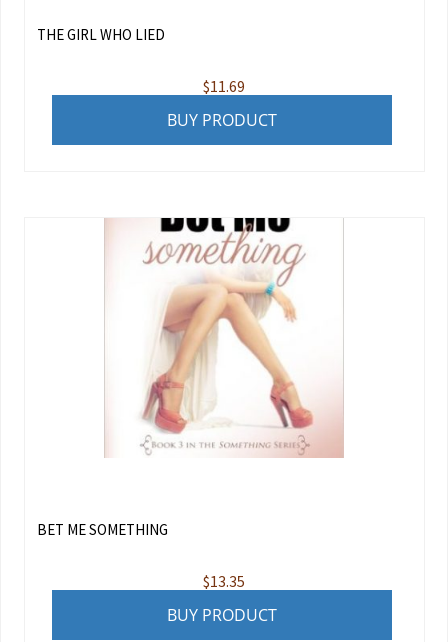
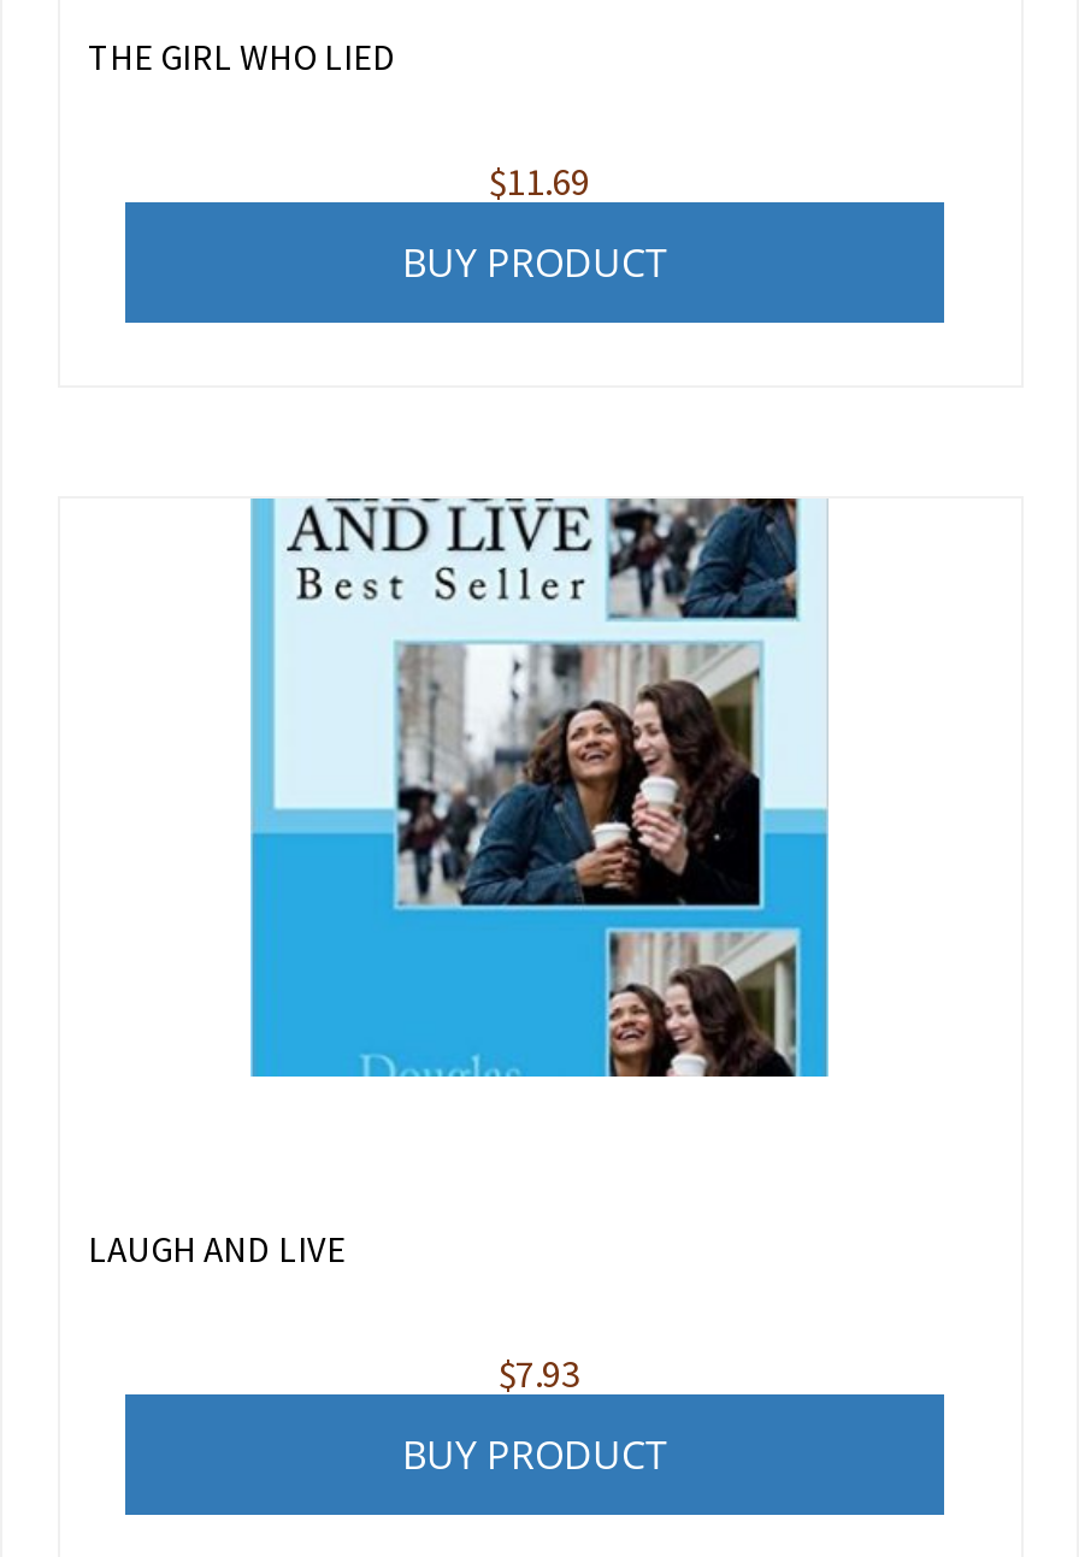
[104,217,344,458] [image] -> [250,496,831,1079] [image]
[36,520,167,539] BET ME SOMETHING -> [88,1225,346,1271] LAUGH AND LIVE
[203,571,245,591] $13.35 -> [499,1349,580,1398] $7.93

